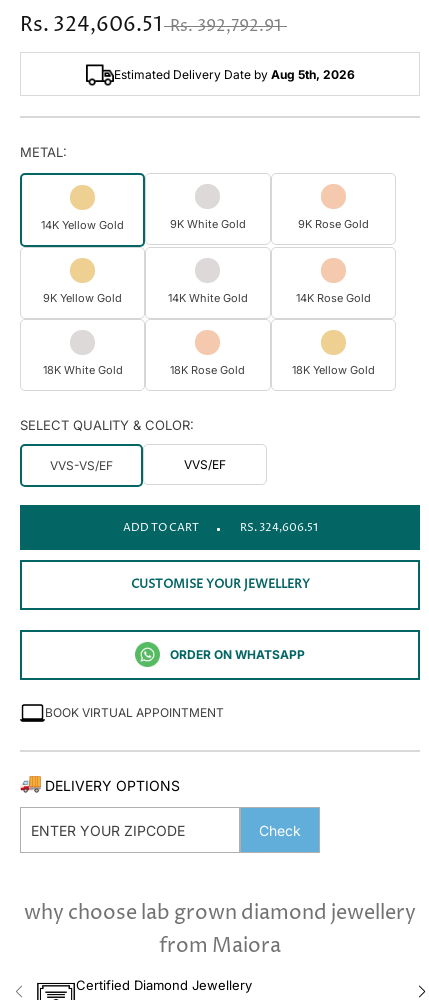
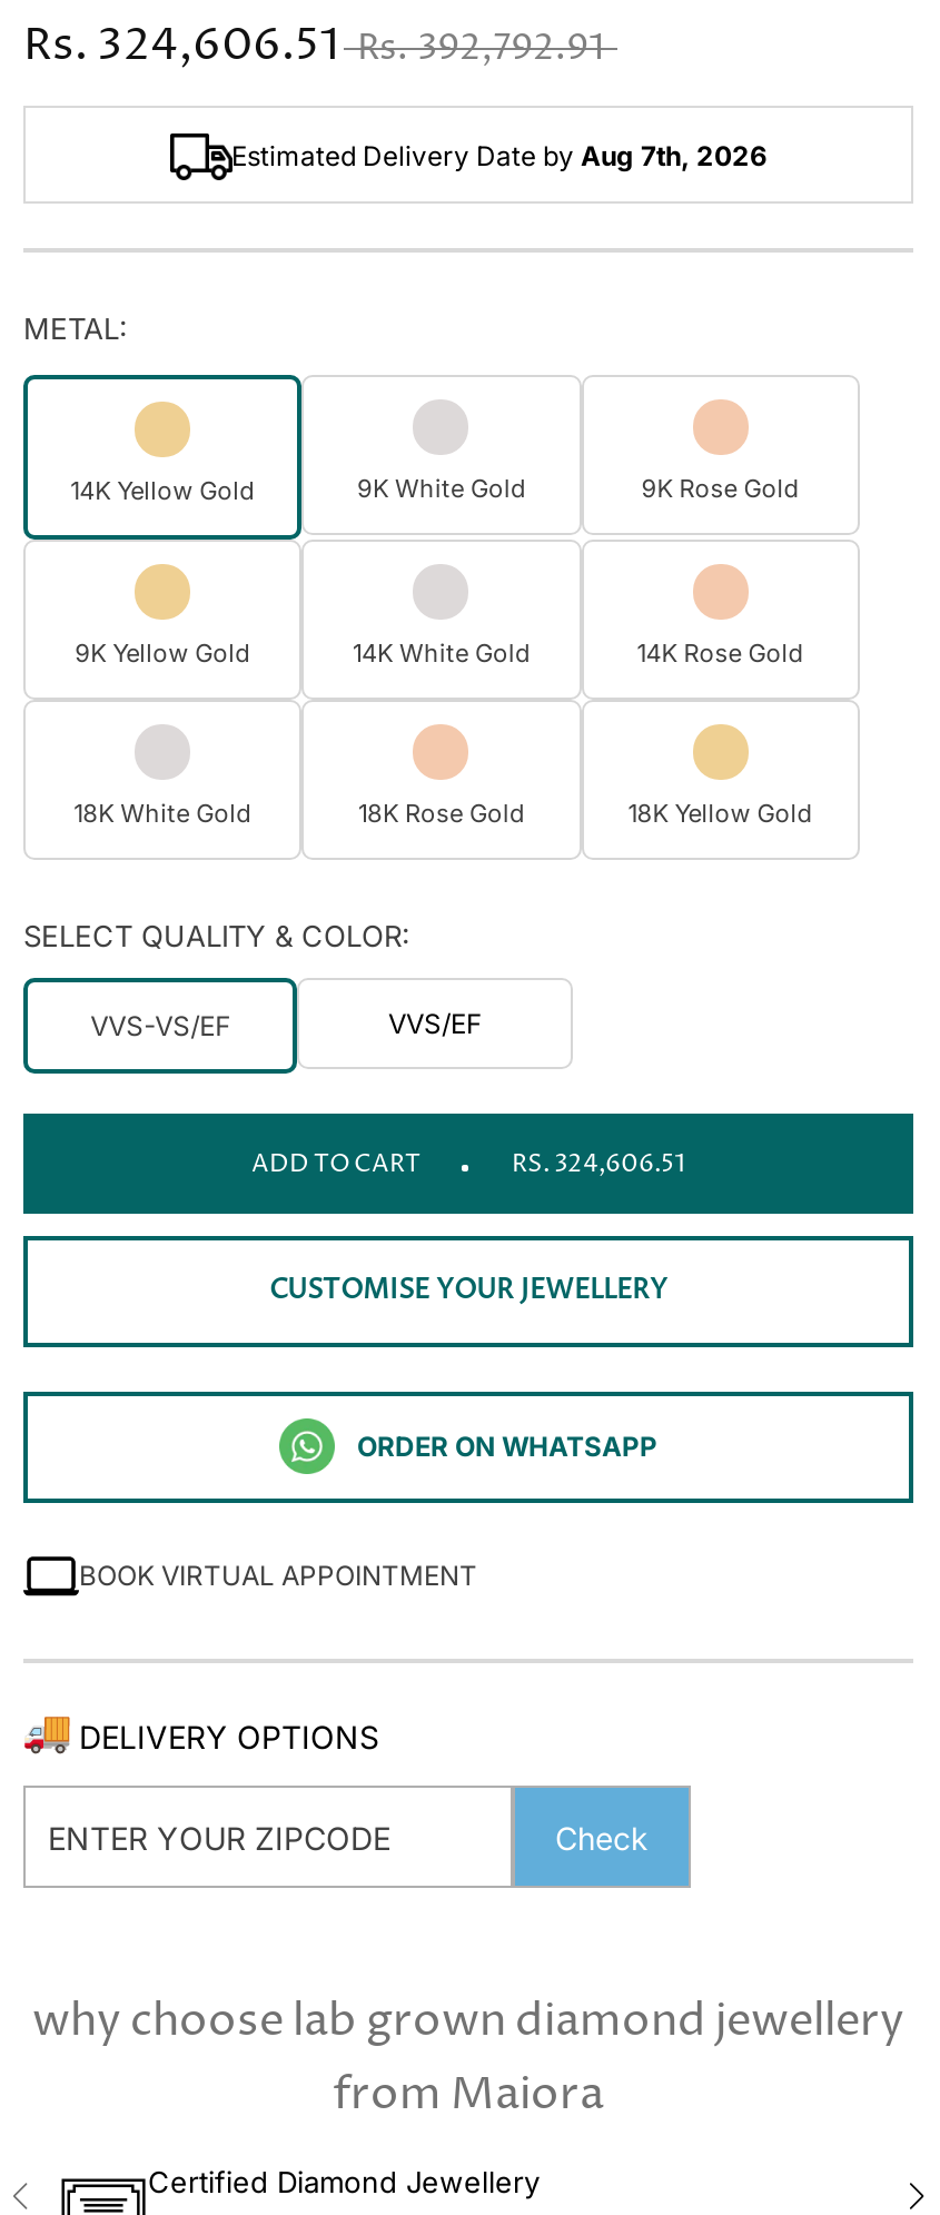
[113,67,354,82] Estimated Delivery Date by Aug 5th, 2026 -> [231,139,768,172] Estimated Delivery Date by Aug 7th, 2026

